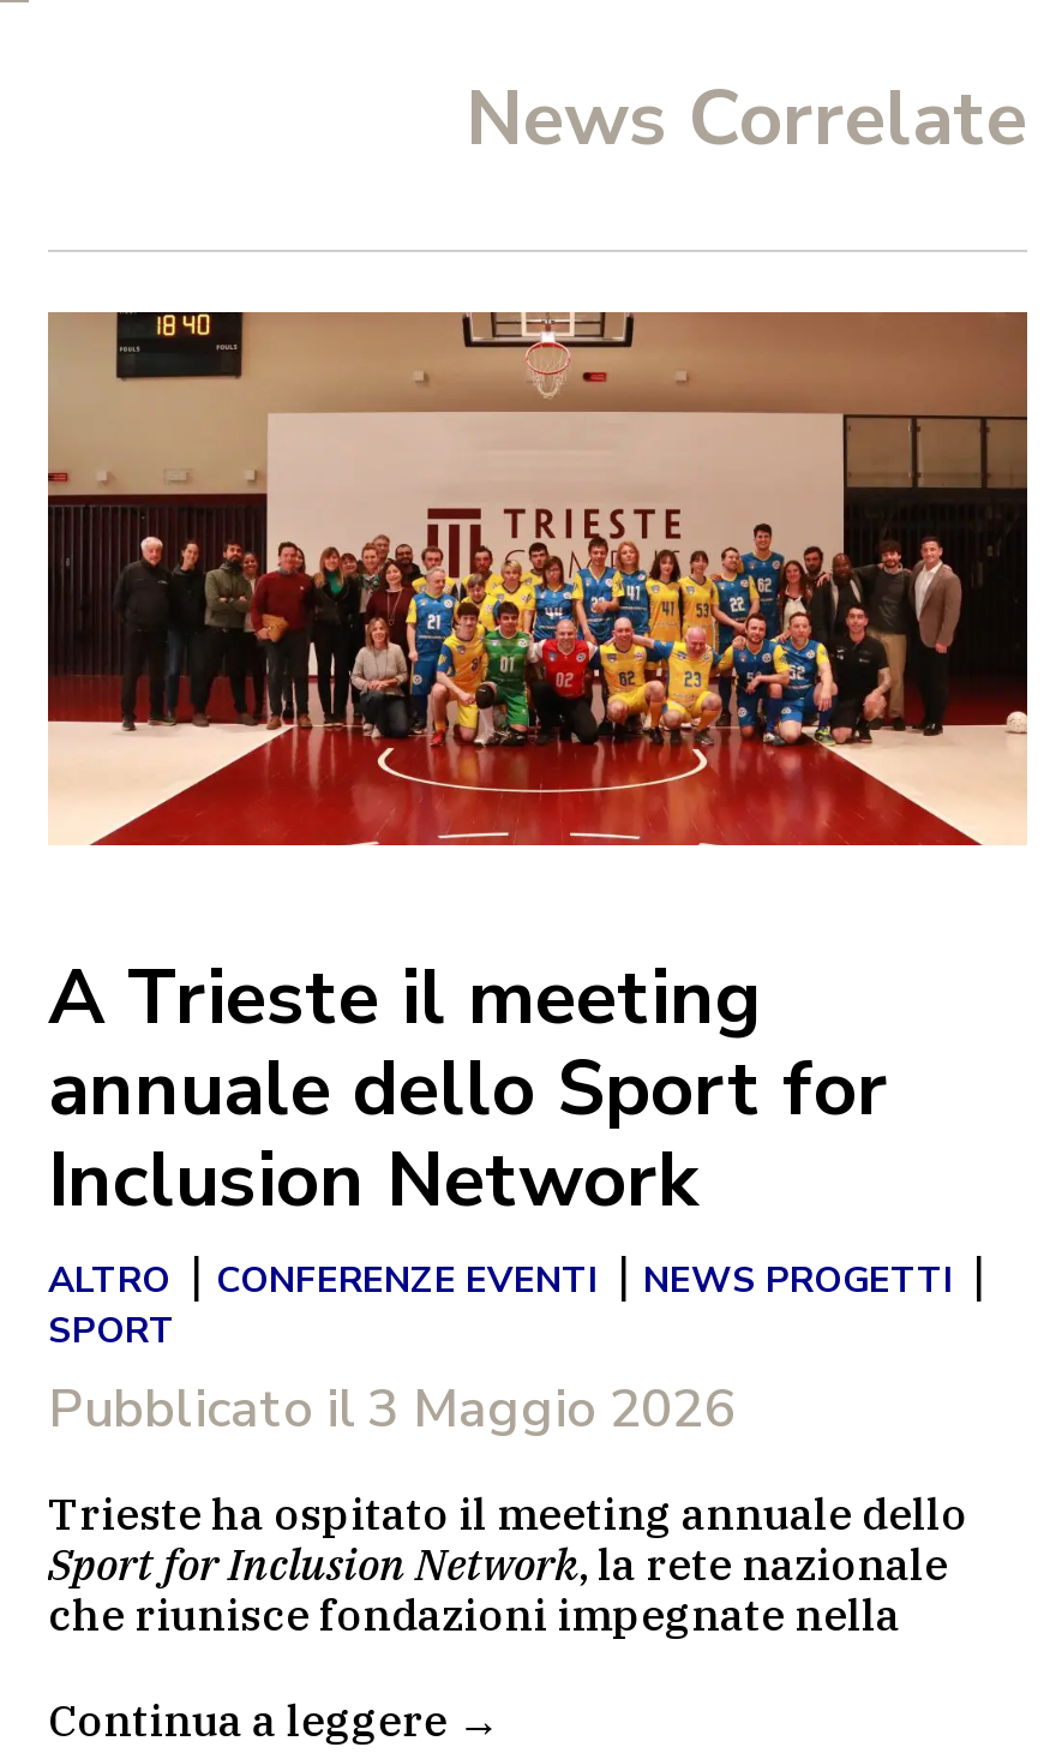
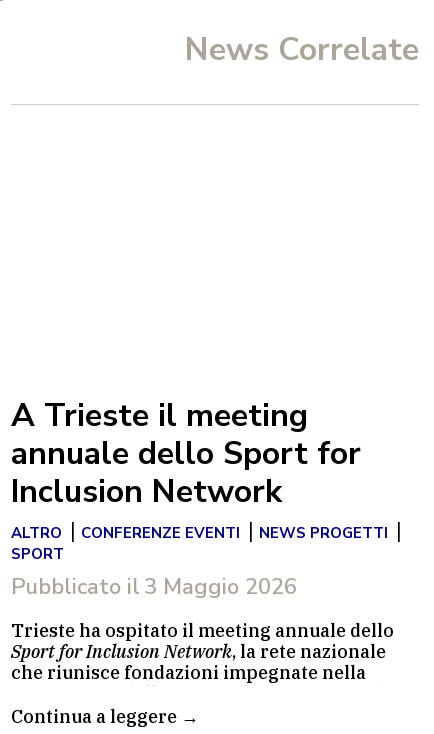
[46,310,1030,848] [image] -> none

